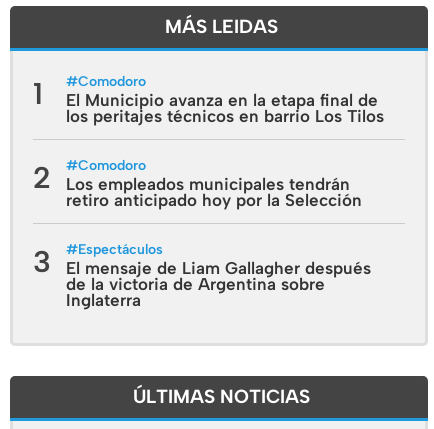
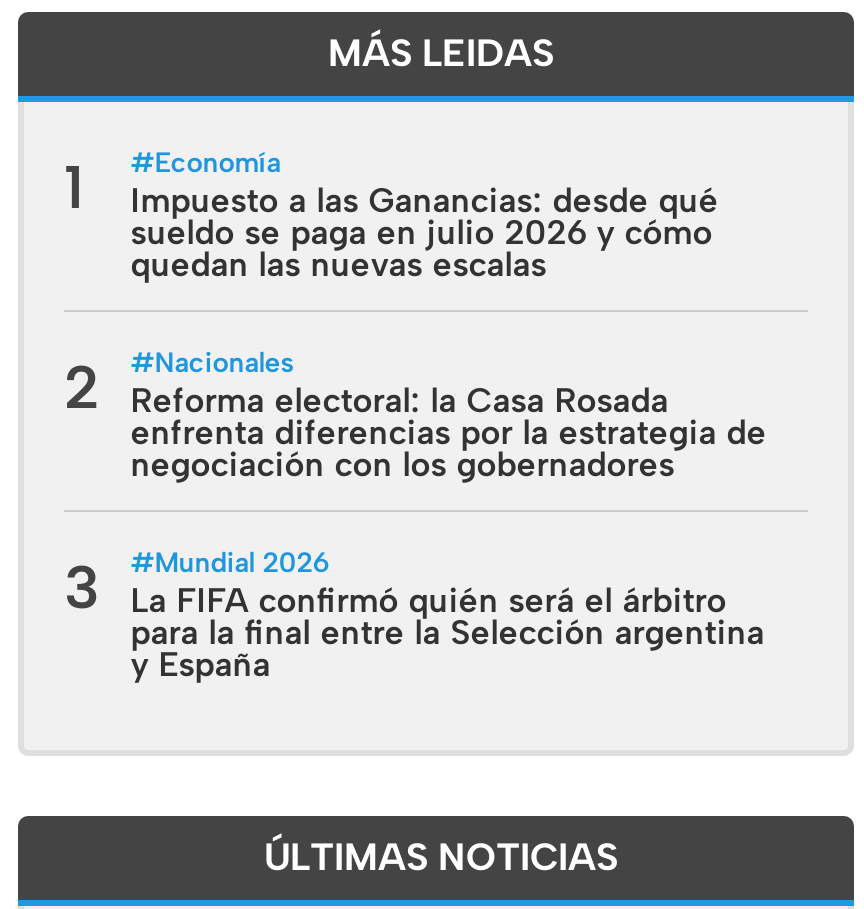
[66,73,384,126] #Comodoro | El Municipio avanza en la etapa final de | los peritajes técnicos en barrio Los Tilos -> [130,146,718,284] #Economía | Impuesto a las Ganancias: desde qué | sueldo se paga en julio 2026 y cómo | quedan las nuevas escalas
[66,157,362,210] #Comodoro | Los empleados municipales tendrán | retiro anticipado hoy por la Selección -> [130,346,766,484] #Nacionales | Reforma electoral: la Casa Rosada | enfrenta diferencias por la estrategia de | negociación con los gobernadores
[66,241,371,310] #Espectáculos | El mensaje de Liam Gallagher después | de la victoria de Argentina sobre | Inglaterra -> [130,546,764,684] #Mundial 2026 | La FIFA confirmó quién será el árbitro | para la final entre la Selección argentina | y España

